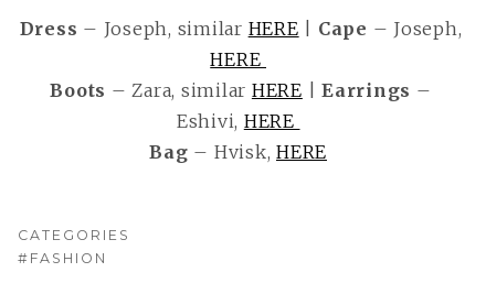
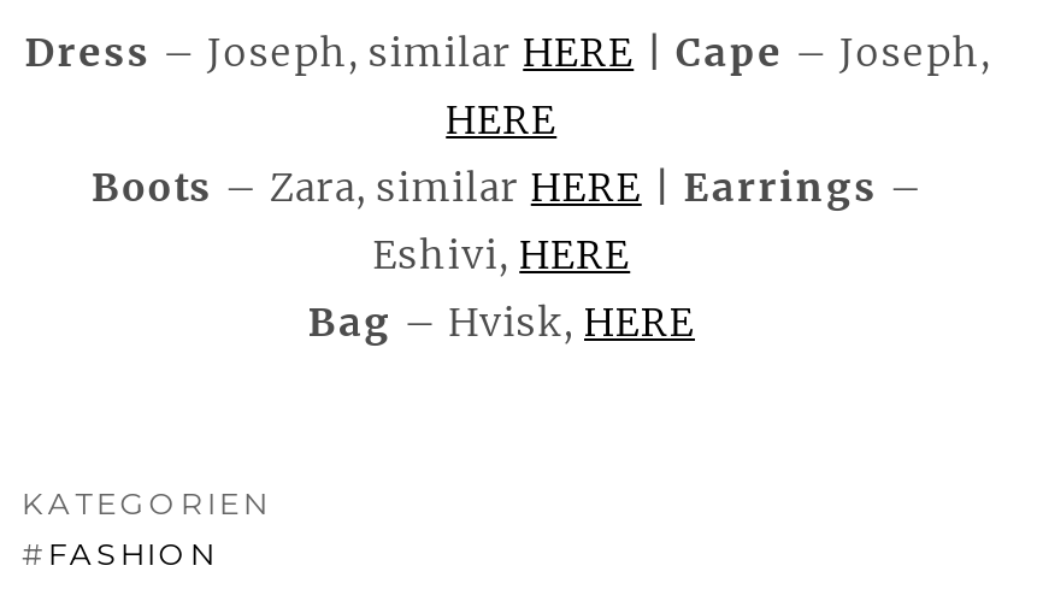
[18,227,131,244] CATEGORIES -> [21,486,270,522] KATEGORIEN

